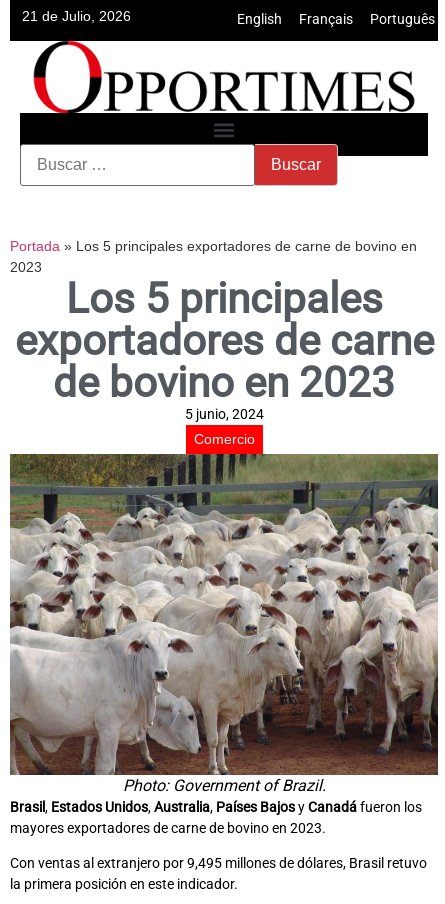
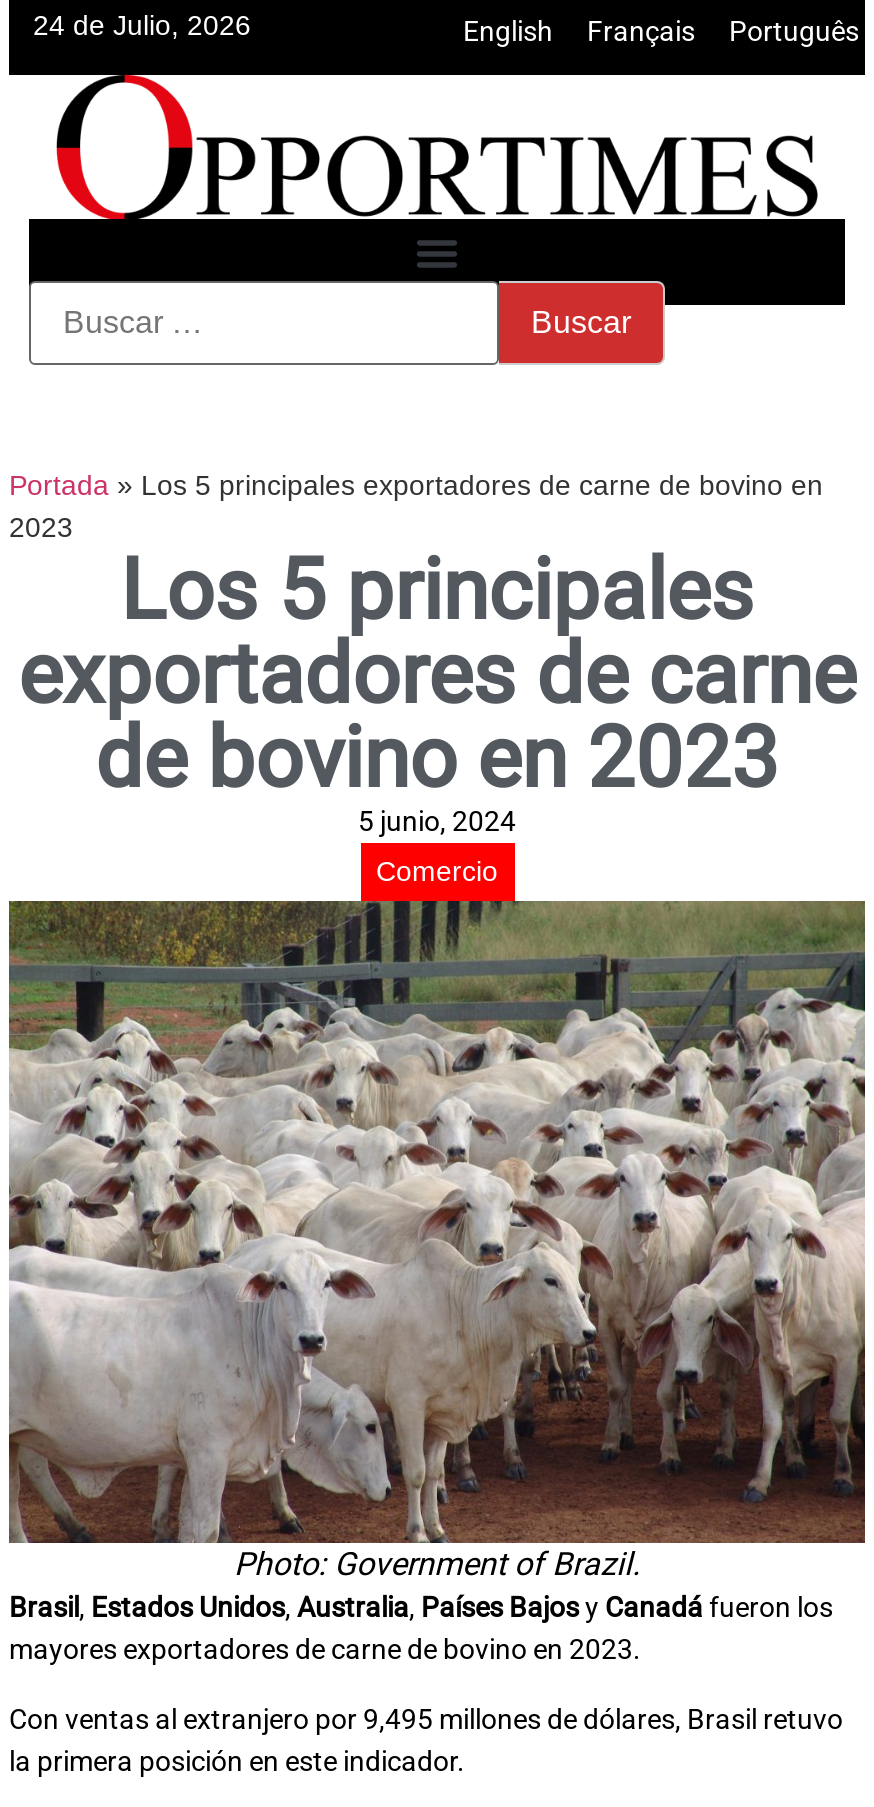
[22,8,131,24] 21 de Julio, 2026 -> [33,9,251,41] 24 de Julio, 2026

